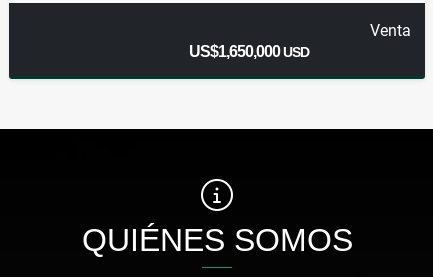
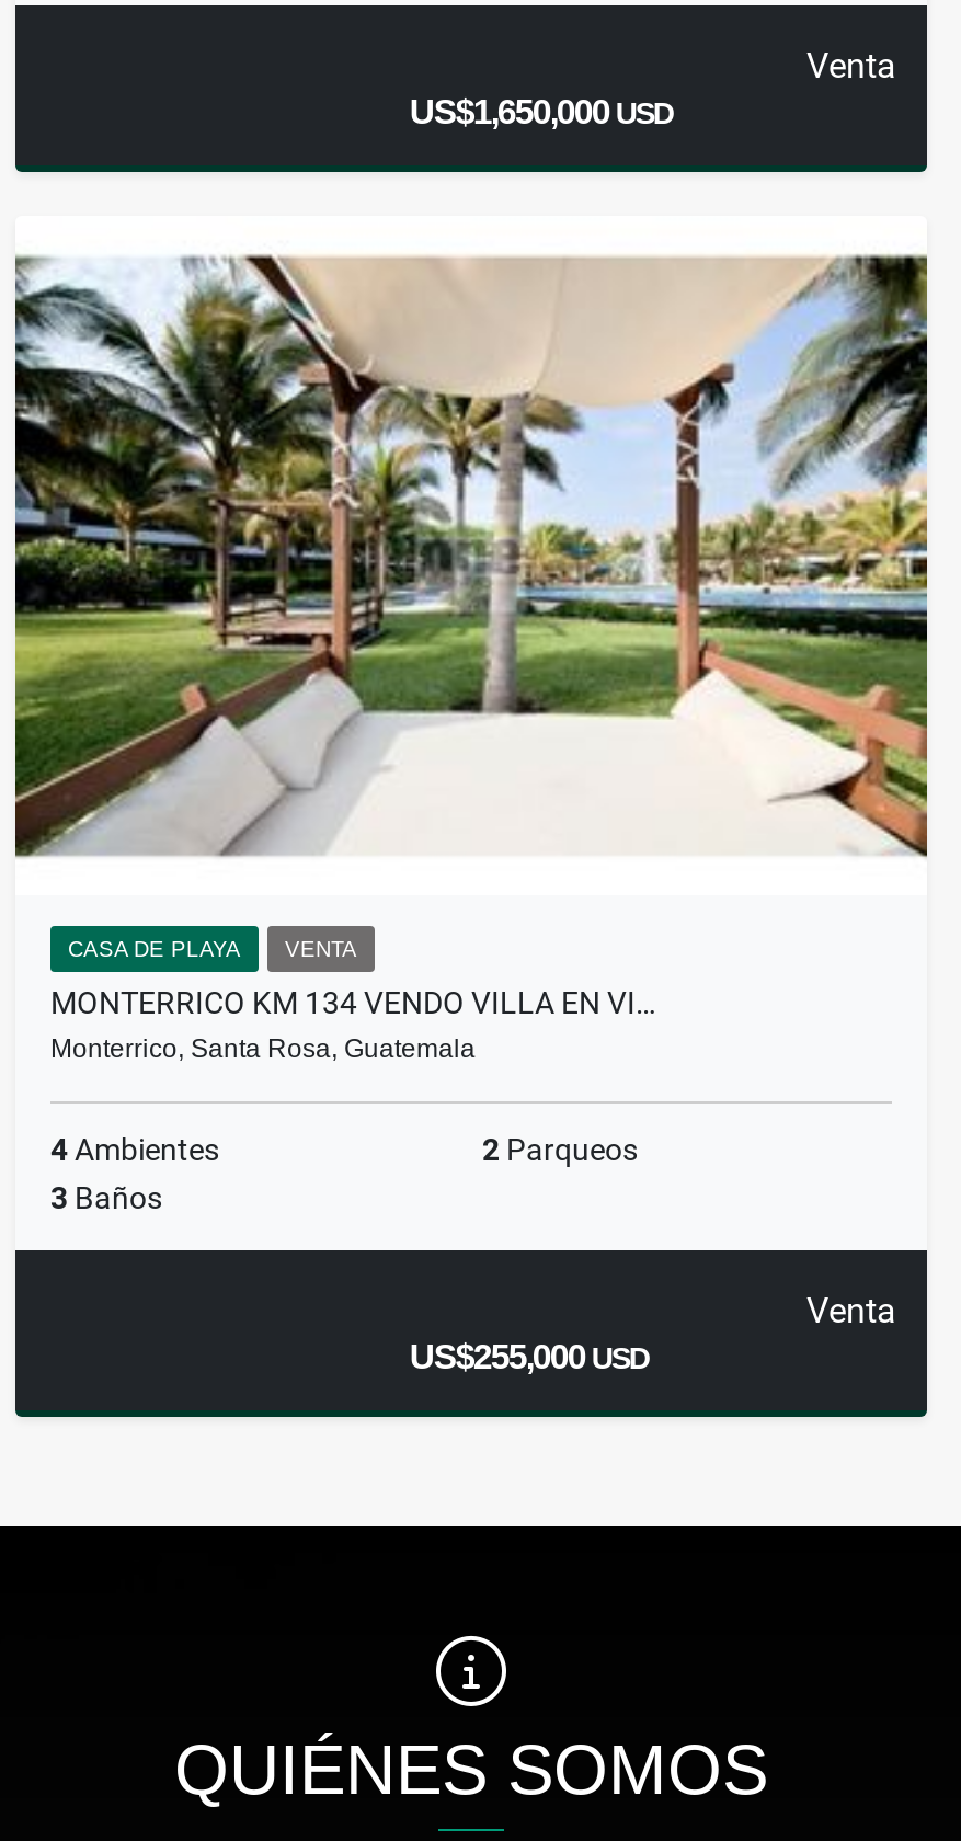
none -> [13,253,929,1376] [image] | CASA DE PLAYA | VENTA | MONTERRICO KM 134 VENDO VILLA EN VI… | Monterrico, Santa Rosa, Guatemala | 4 Ambientes | 2 Parqueos | 3 Baños | Venta | US$255,000 USD

